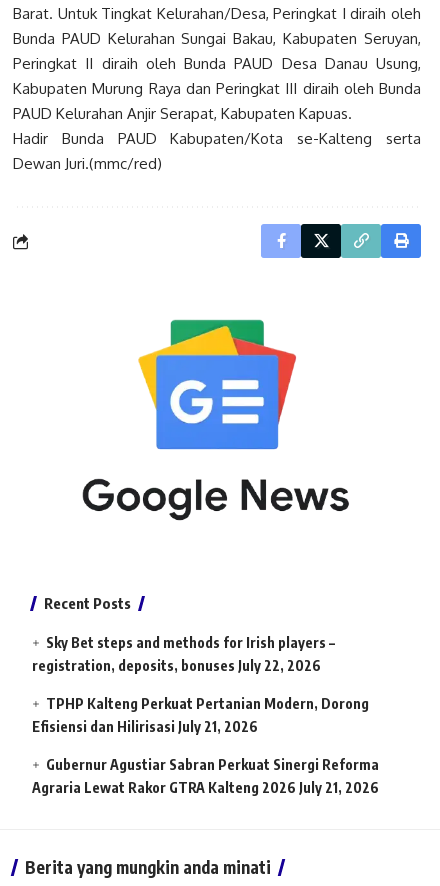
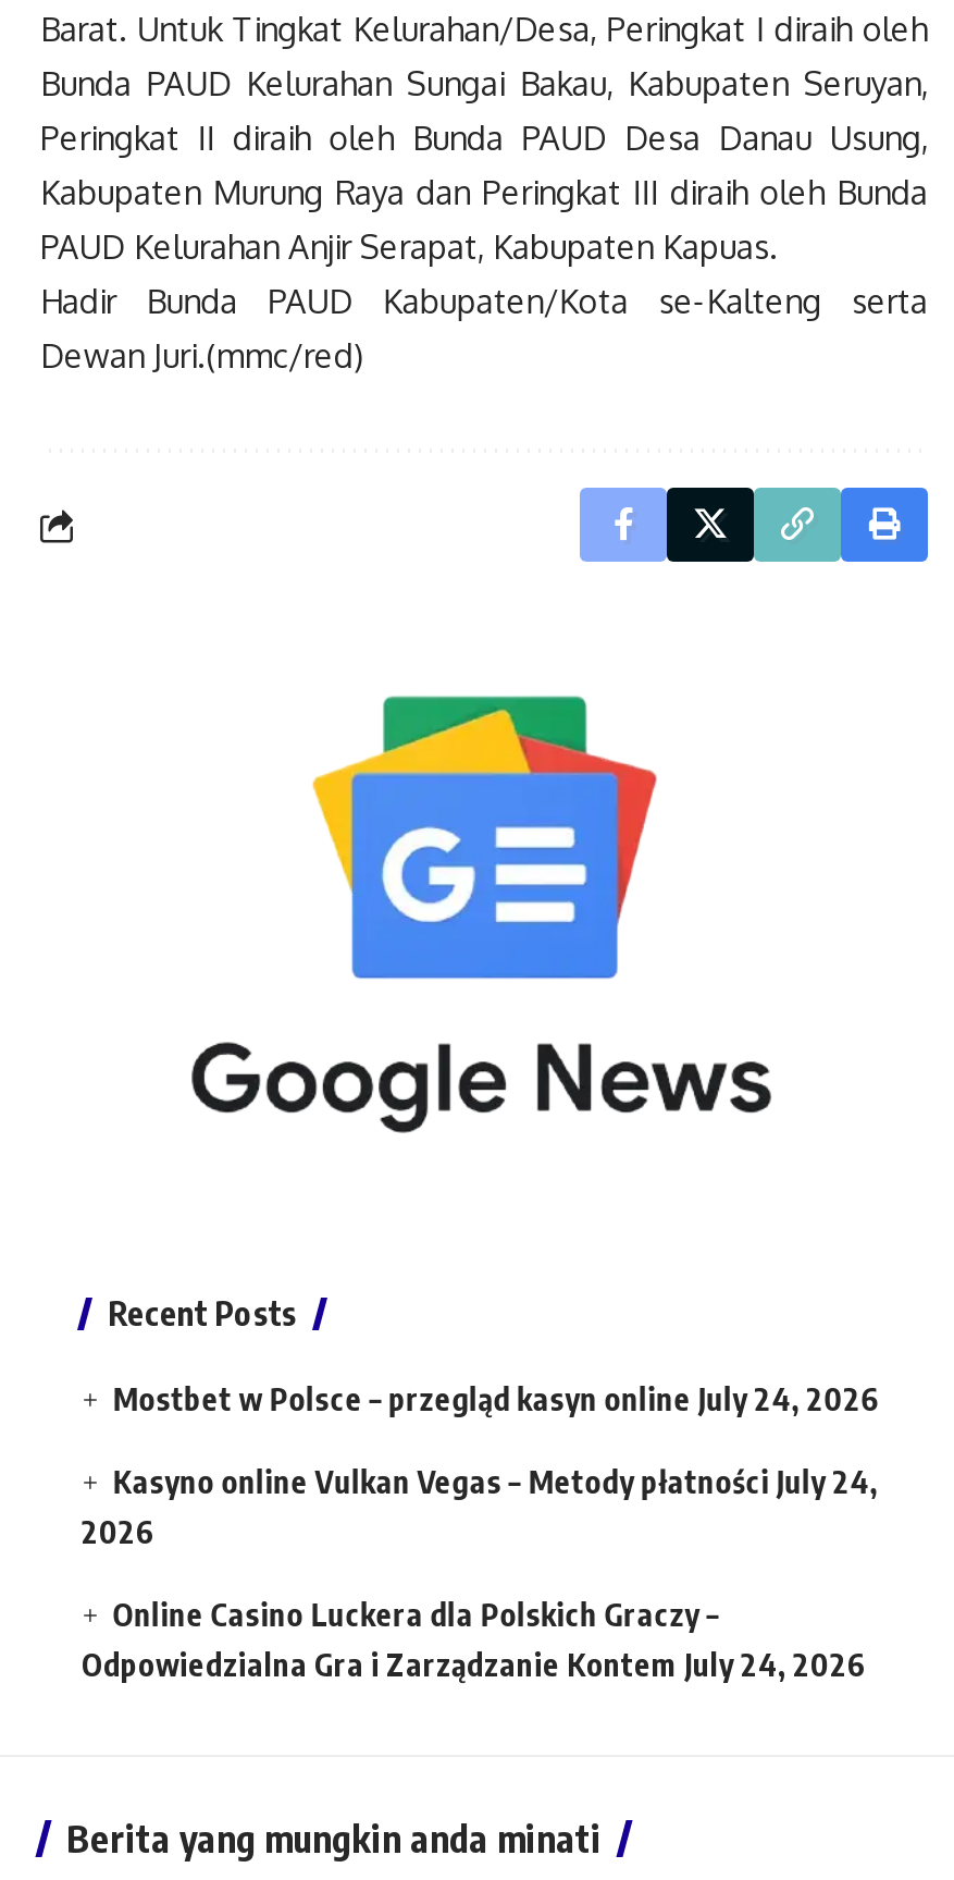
[32,634,335,674] Sky Bet steps and methods for Irish players – | registration, deposits, bonuses July 22, 2026 -> [112,1380,880,1417] Mostbet w Polsce – przegląd kasyn online July 24, 2026
[32,695,369,735] TPHP Kalteng Perkuat Pertanian Modern, Dorong | Efisiensi dan Hilirisasi July 21, 2026 -> [82,1462,878,1550] Kasyno online Vulkan Vegas – Metody płatności July 24, | 2026
[32,756,379,796] Gubernur Agustiar Sabran Perkuat Sinergi Reforma | Agraria Lewat Rakor GTRA Kalteng 2026 July 21, 2026 -> [82,1595,867,1682] Online Casino Luckera dla Polskich Graczy – | Odpowiedzialna Gra i Zarządzanie Kontem July 24, 2026

